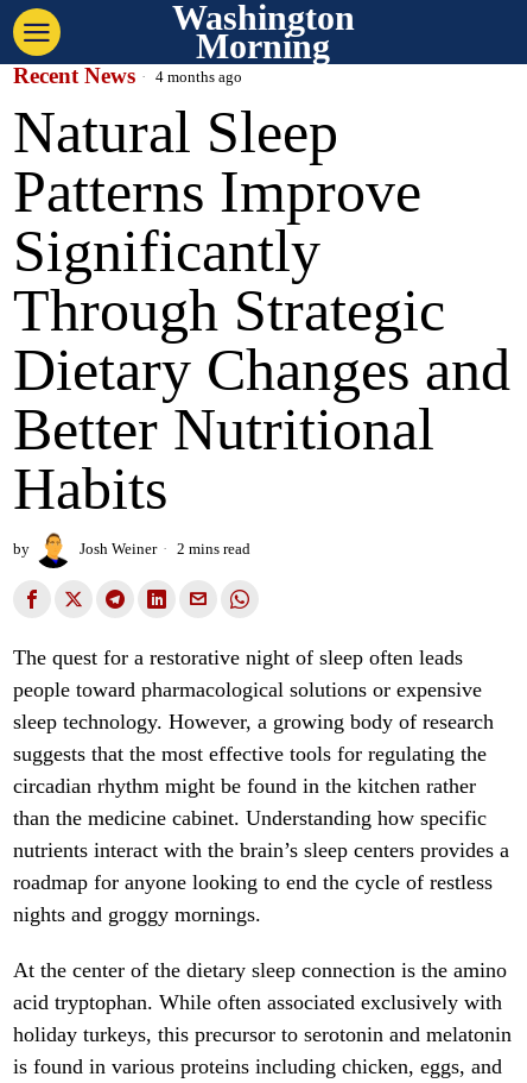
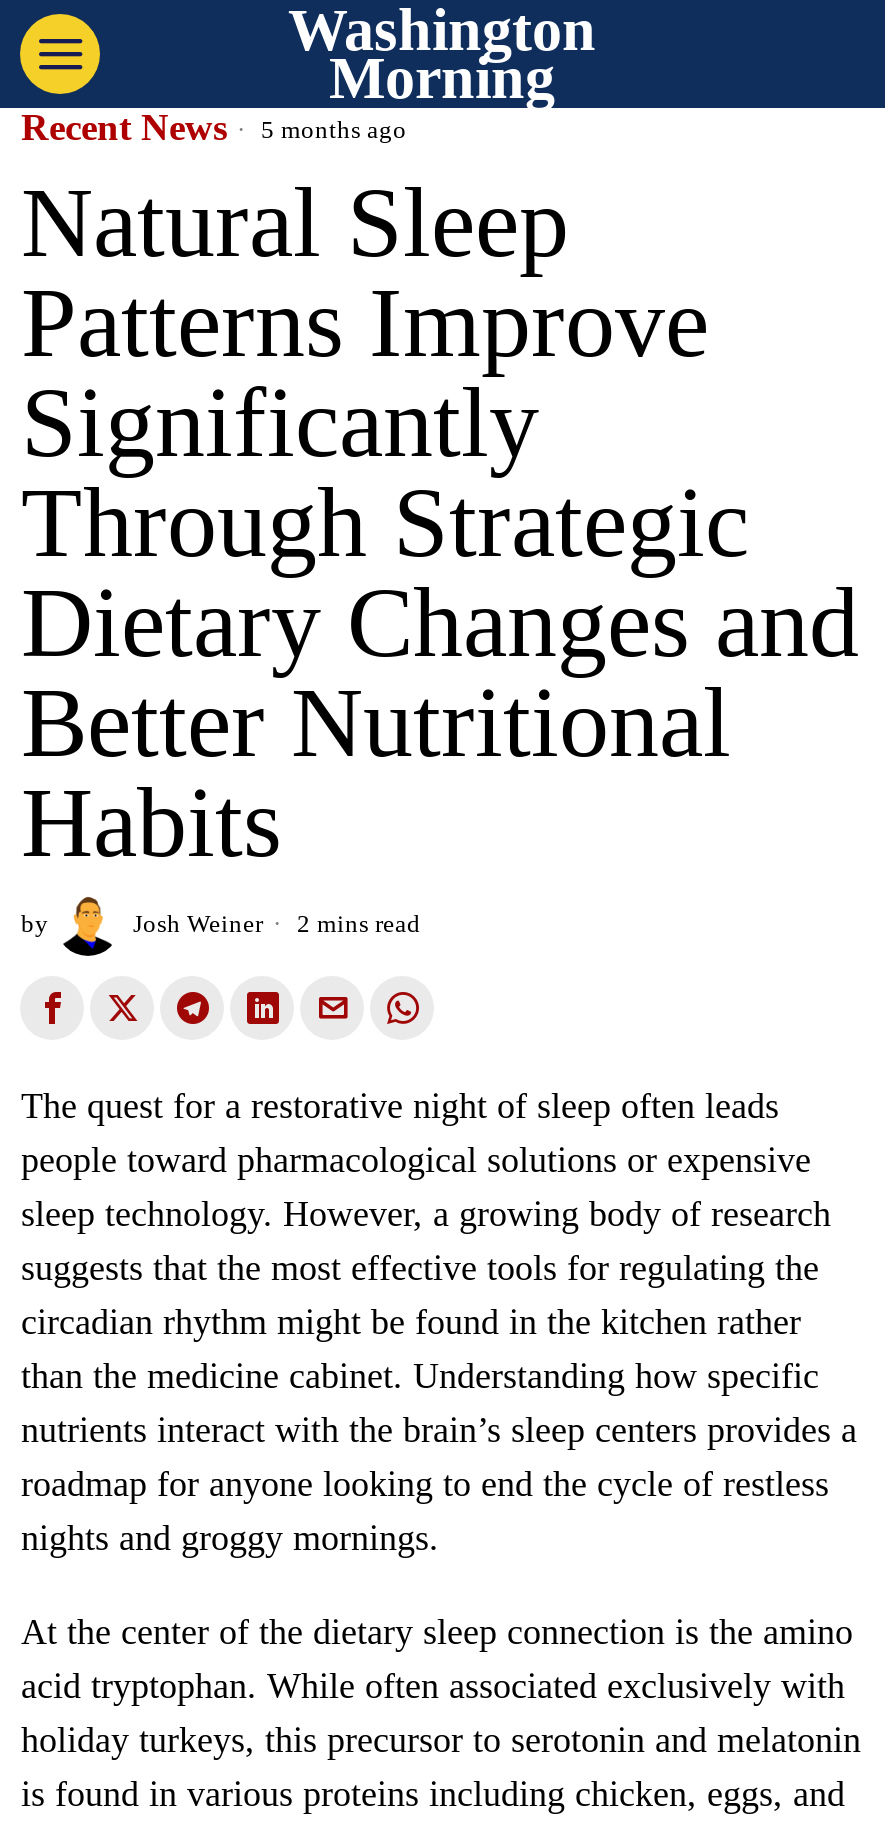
[14,63,243,88] Recent News 4 months ago -> [21,106,407,148] Recent News 5 months ago

